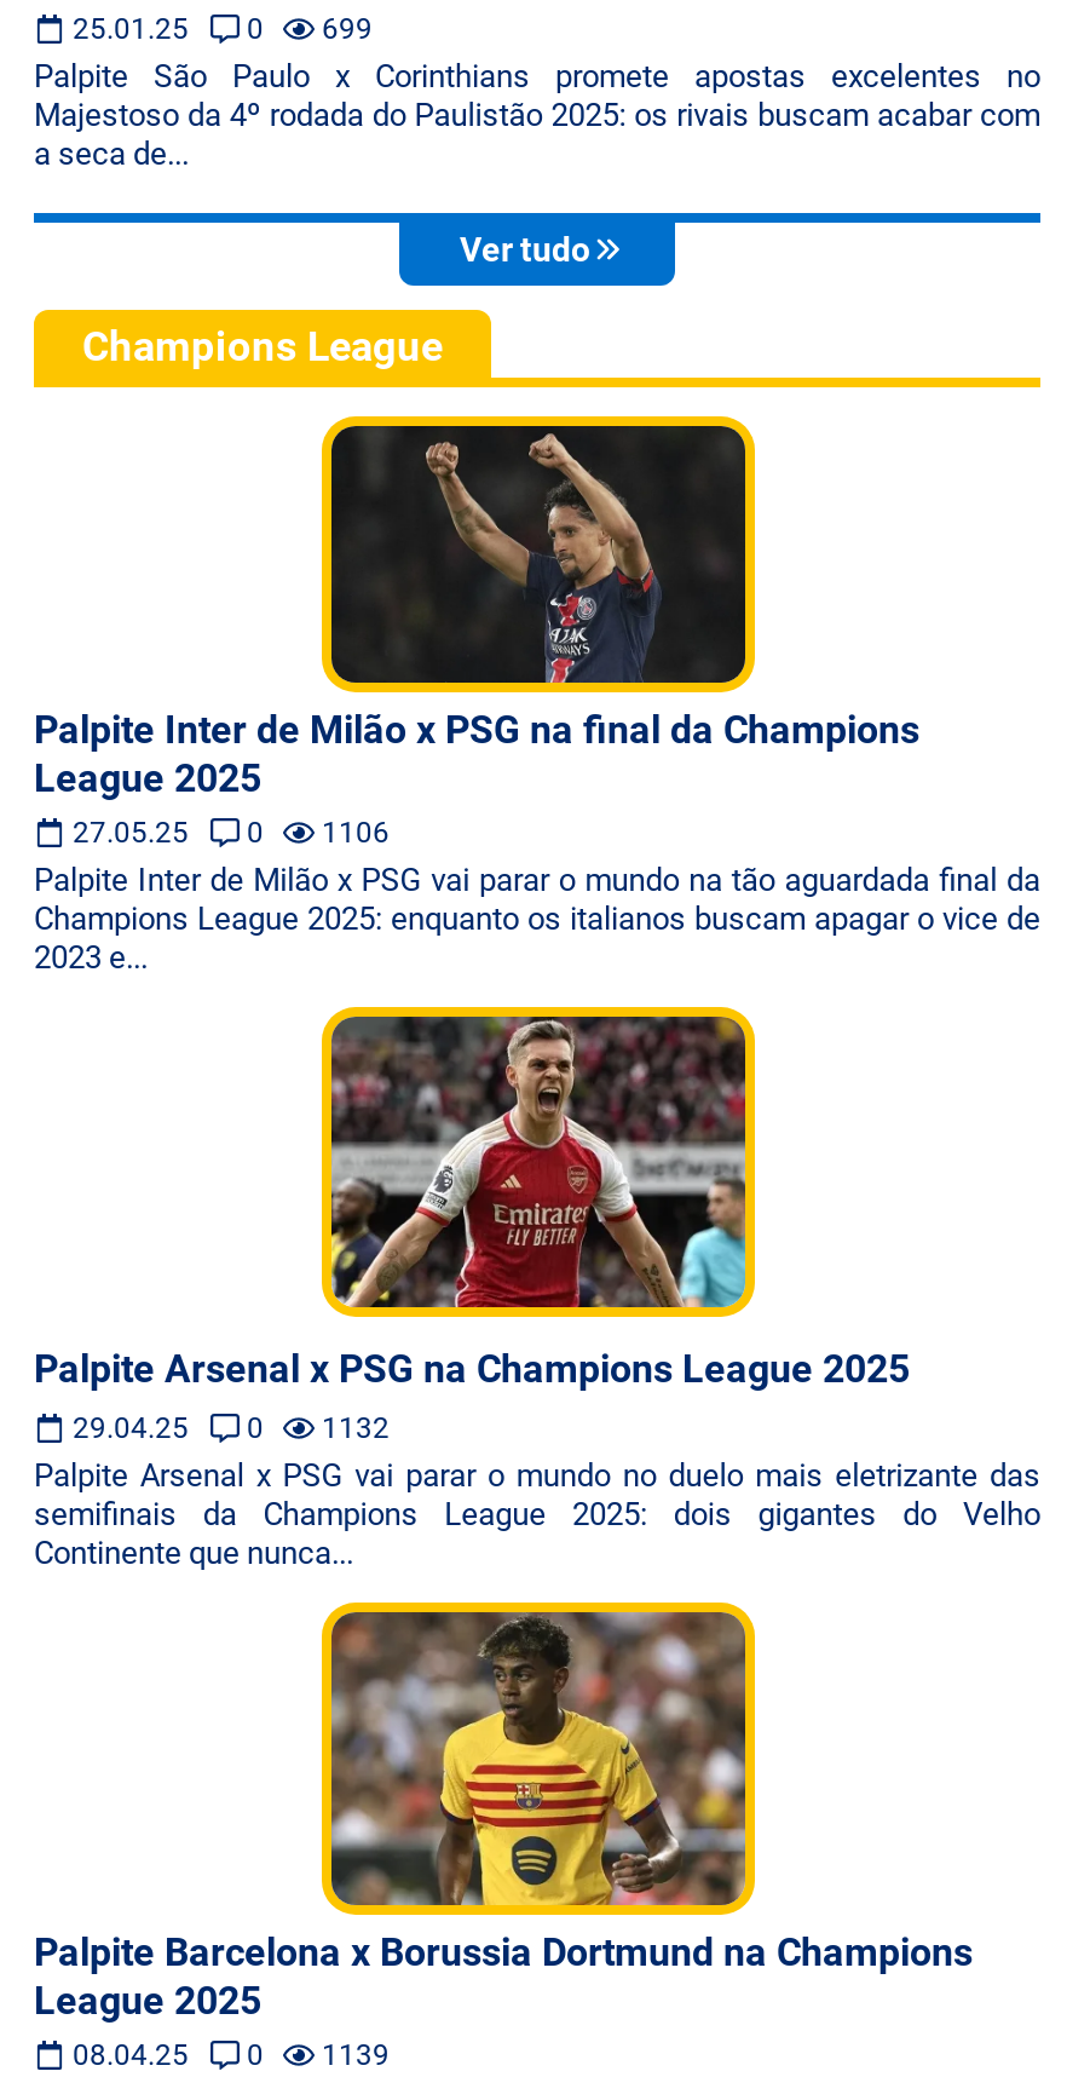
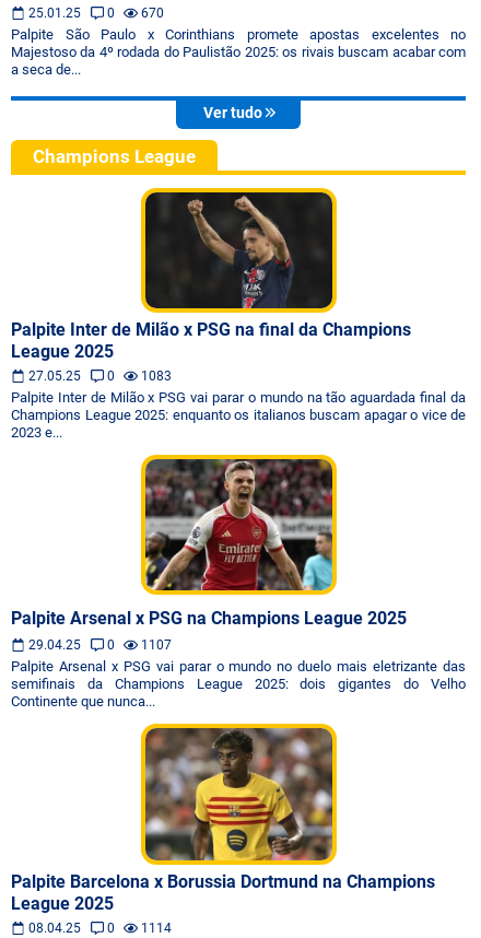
[73,13,373,47] 25.01.25 0 699 -> [28,6,164,21] 25.01.25 0 670
[73,815,390,849] 27.05.25 0 1106 -> [28,368,172,383] 27.05.25 0 1083
[73,1412,390,1446] 29.04.25 0 1132 -> [28,638,172,653] 29.04.25 0 1107
[73,2038,390,2072] 08.04.25 0 1139 -> [28,920,172,936] 08.04.25 0 1114

